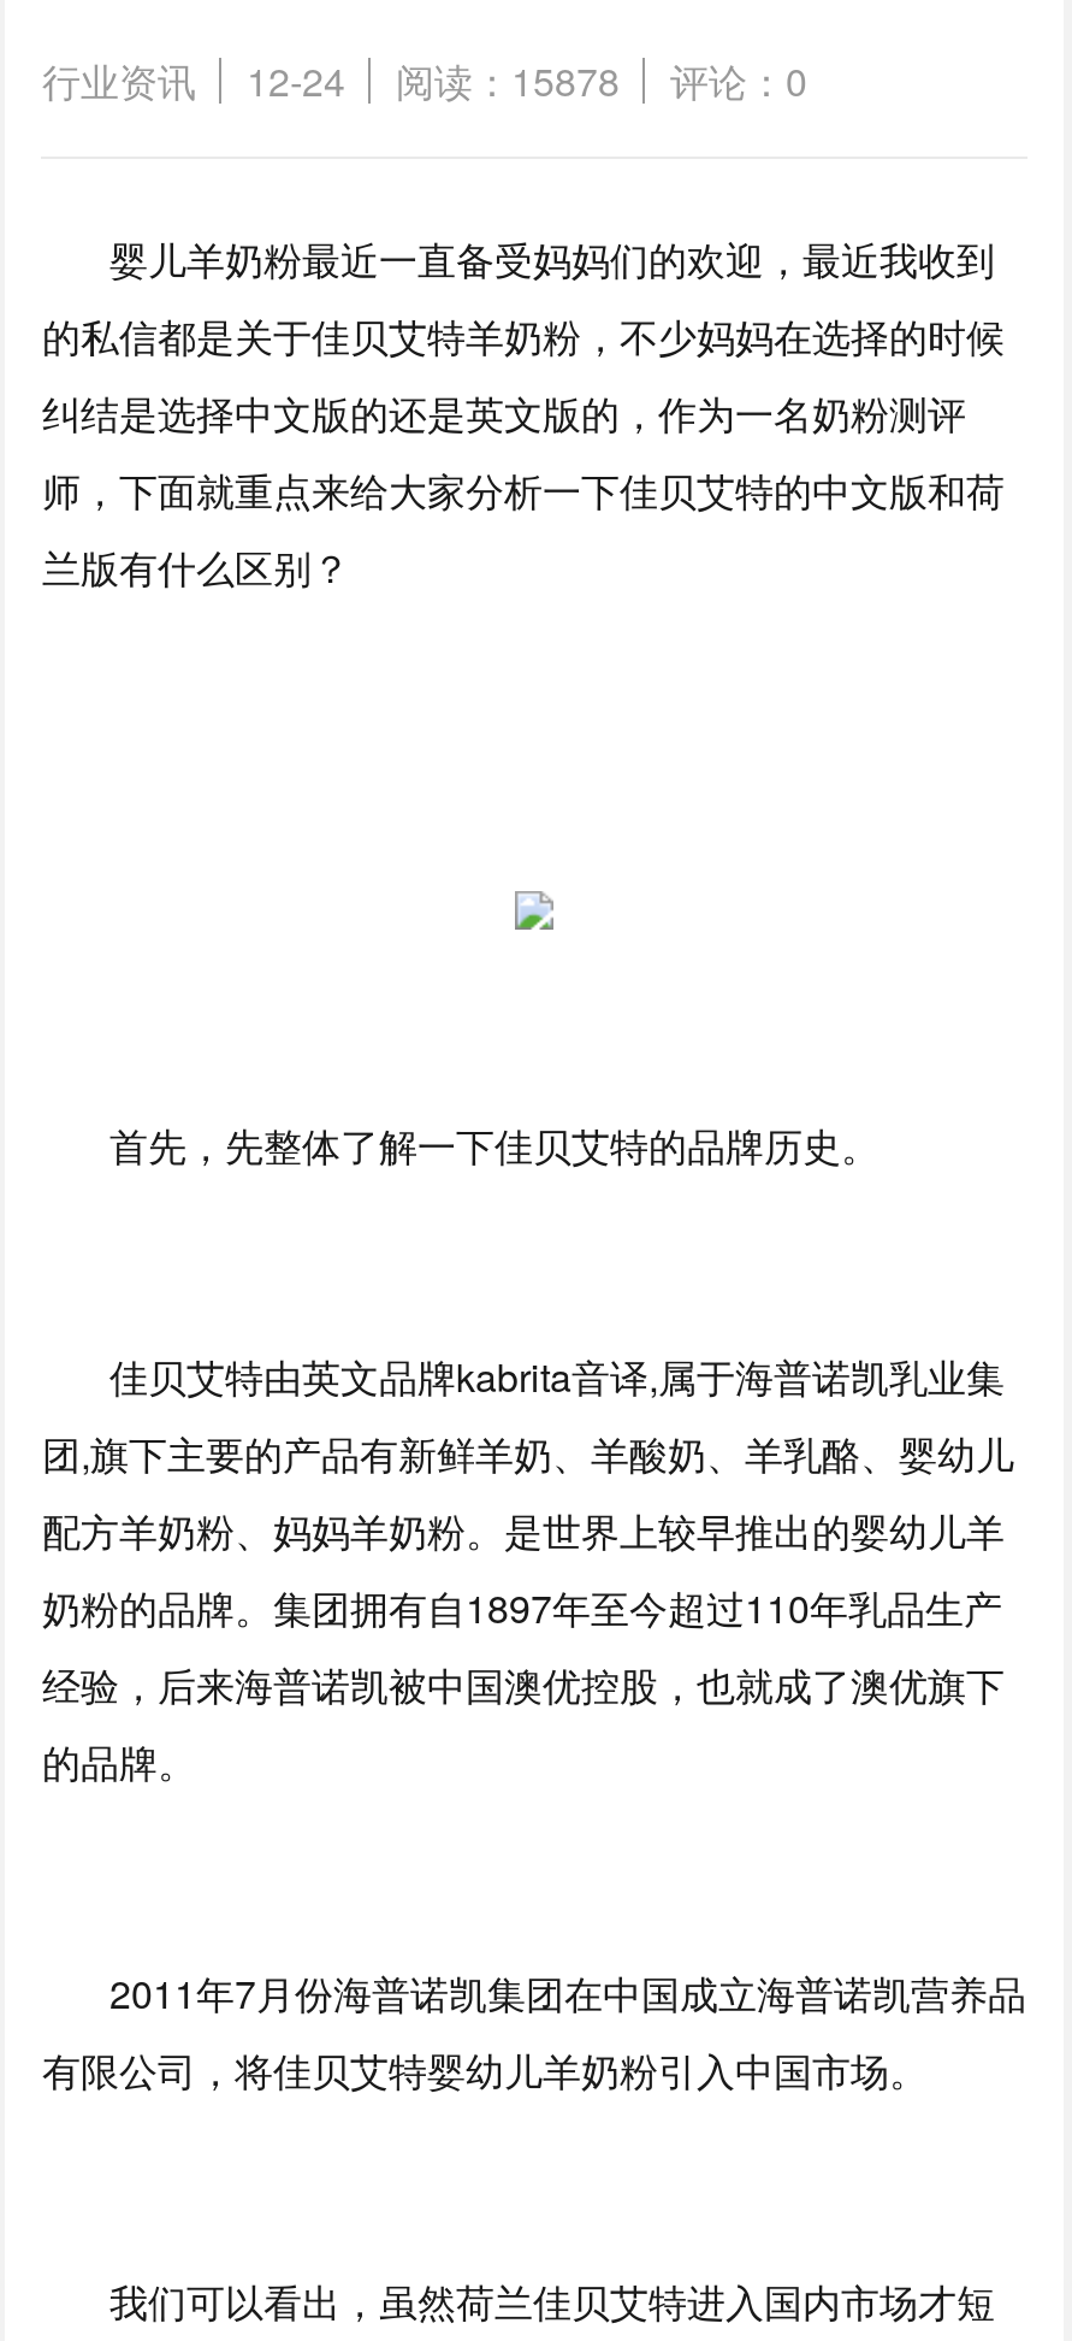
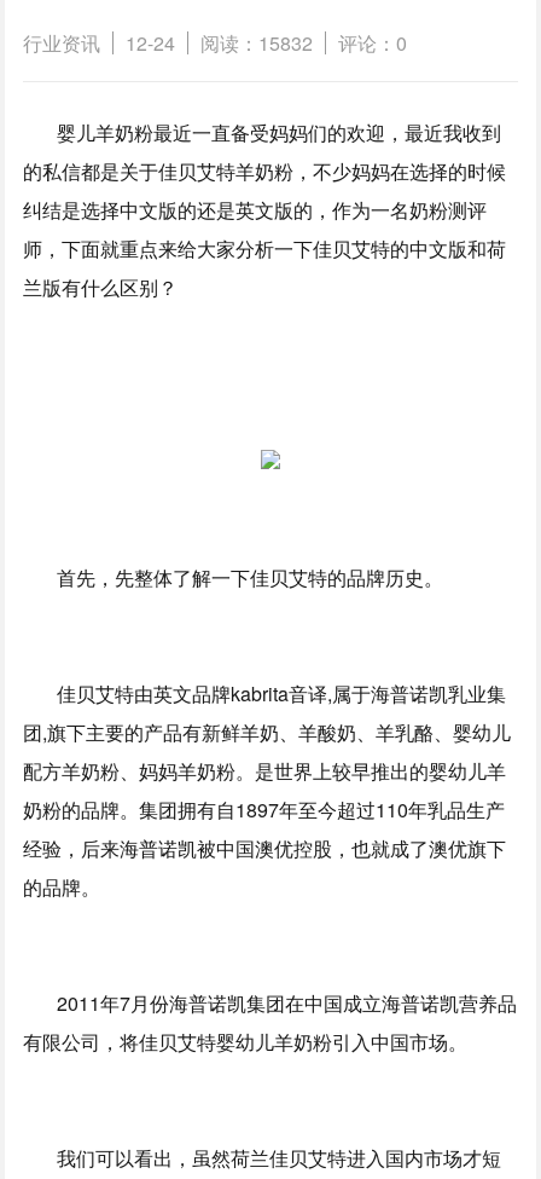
[42,53,807,108] 行业资讯 12-24 阅读：15878 评论：0 -> [24,29,408,57] 行业资讯 12-24 阅读：15832 评论：0

